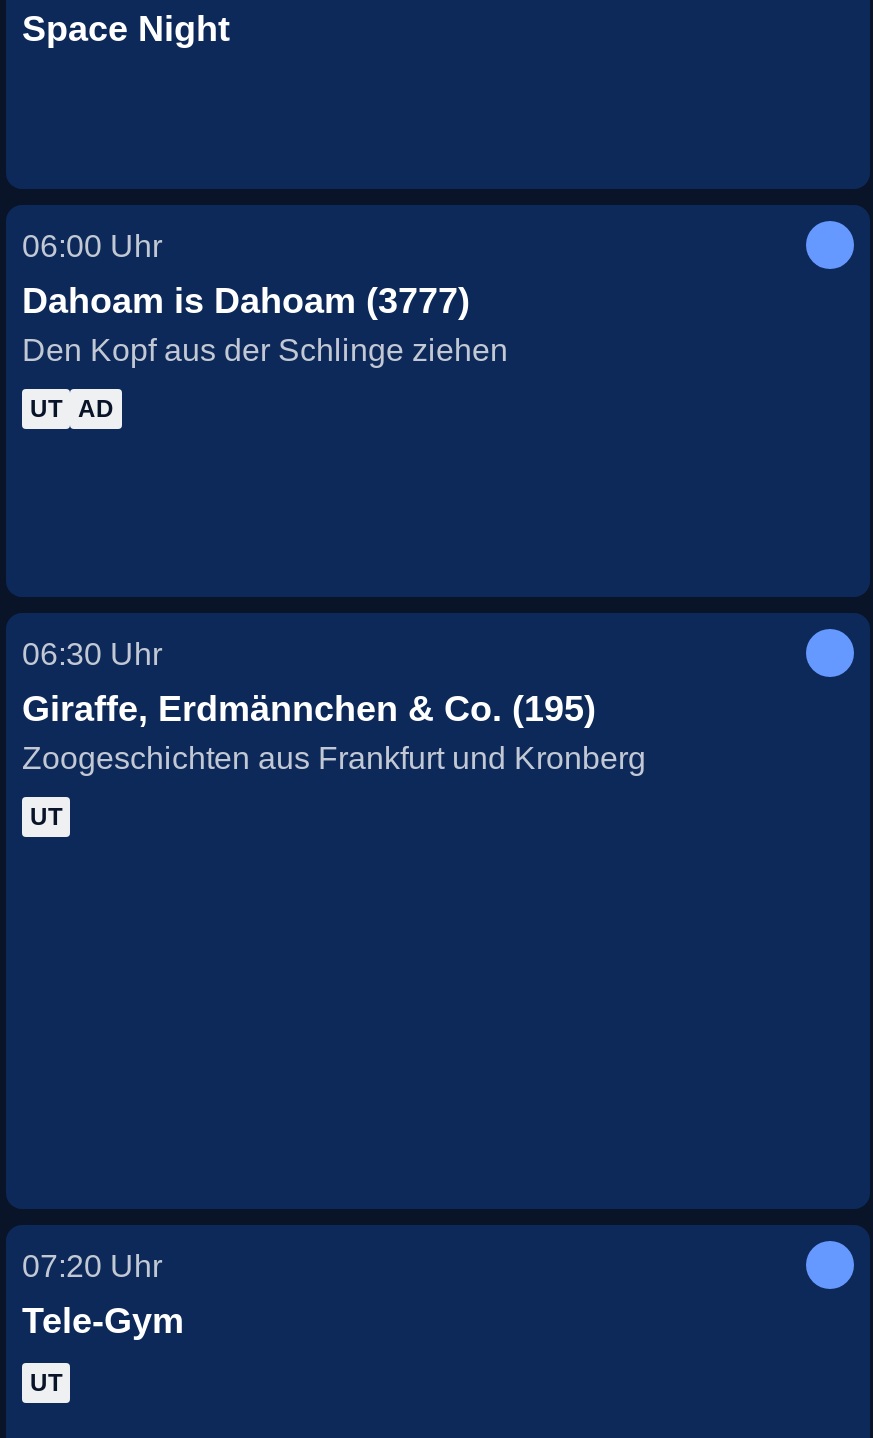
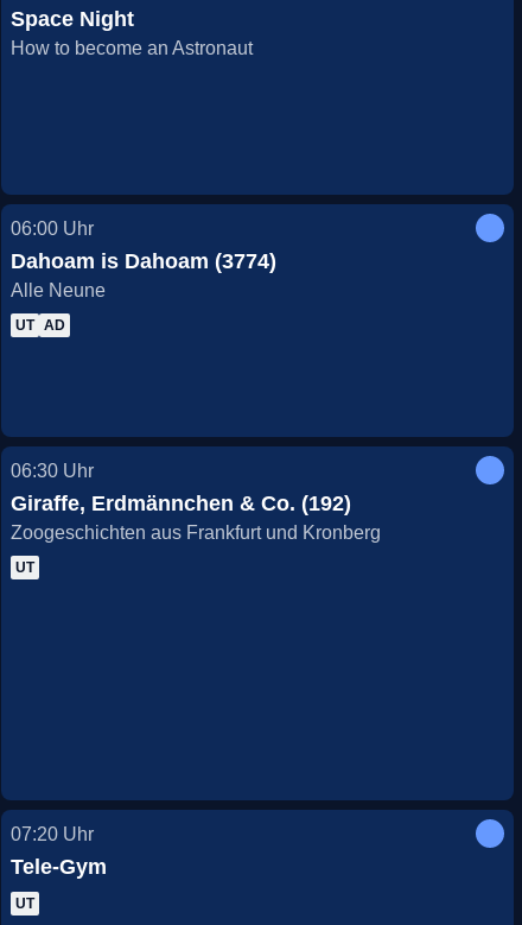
none -> [11,38,254,58] How to become an Astronaut
[22,281,508,367] Dahoam is Dahoam (3777) | Den Kopf aus der Schlinge ziehen -> [11,249,276,300] Dahoam is Dahoam (3774) | Alle Neune
[22,689,596,729] Giraffe, Erdmännchen & Co. (195) -> [11,492,351,515] Giraffe, Erdmännchen & Co. (192)

